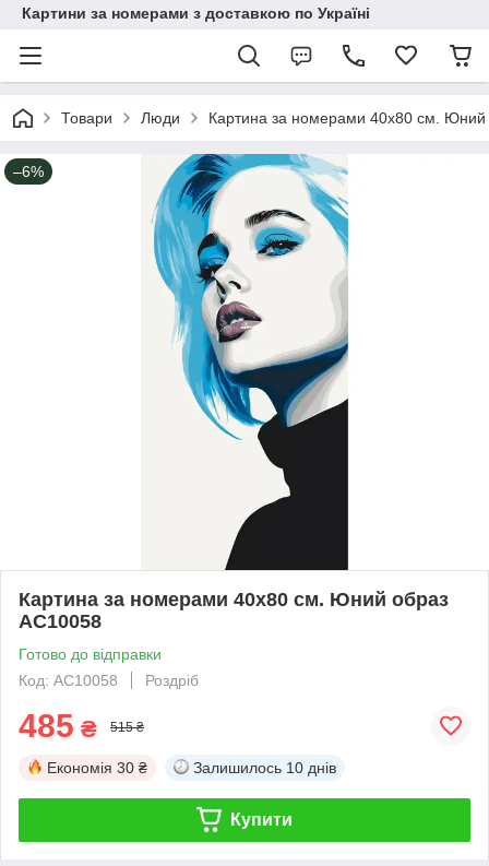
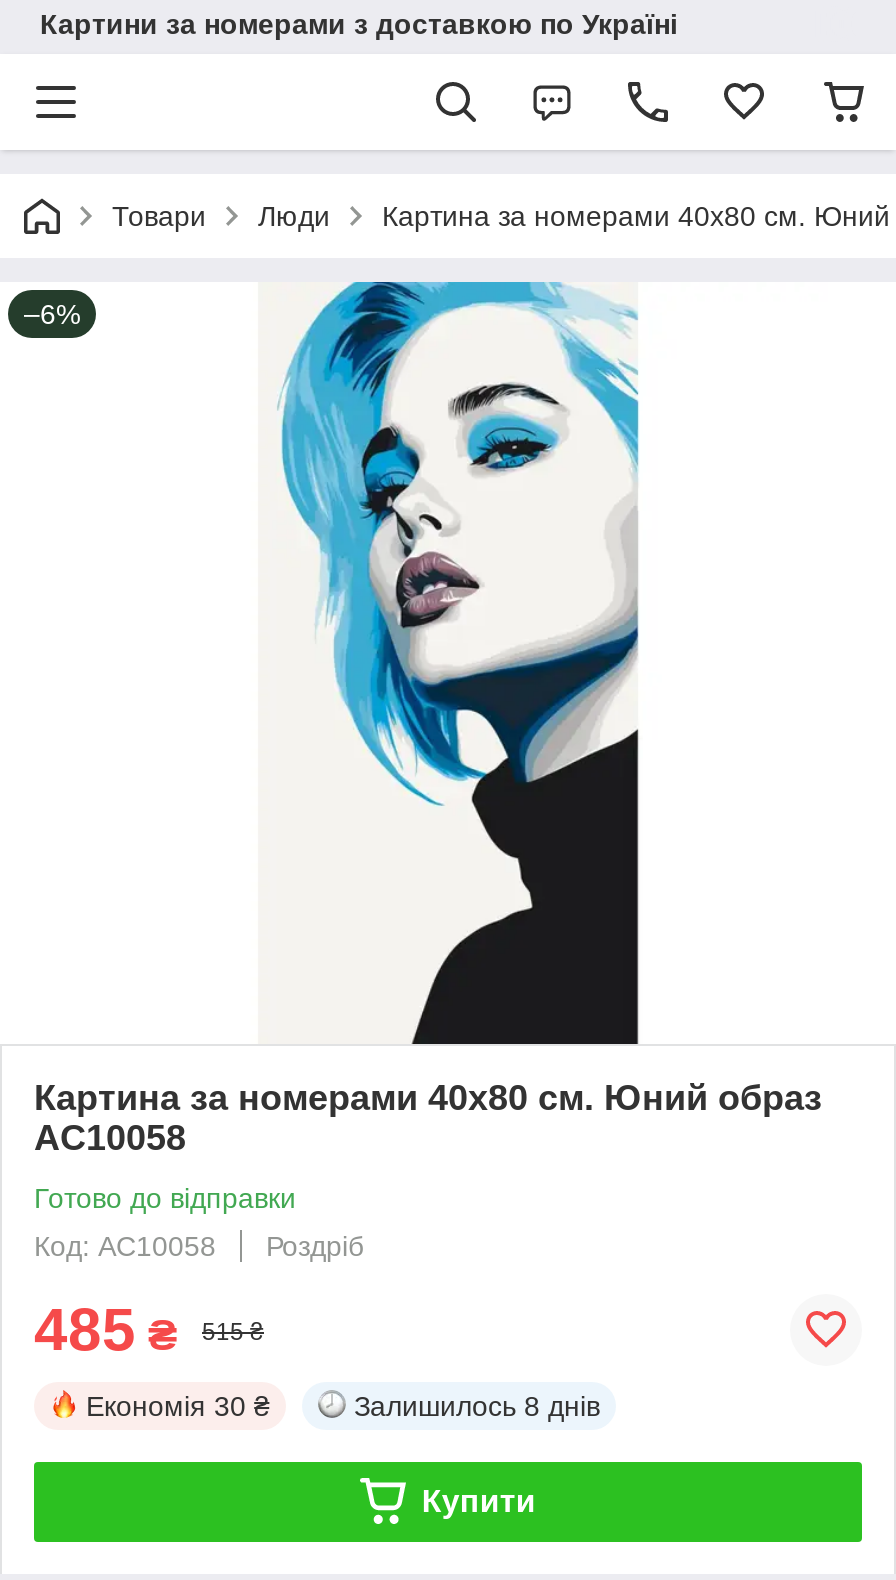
[193,759,336,776] Залишилось 10 днів -> [354,1390,600,1422] Залишилось 8 днів

